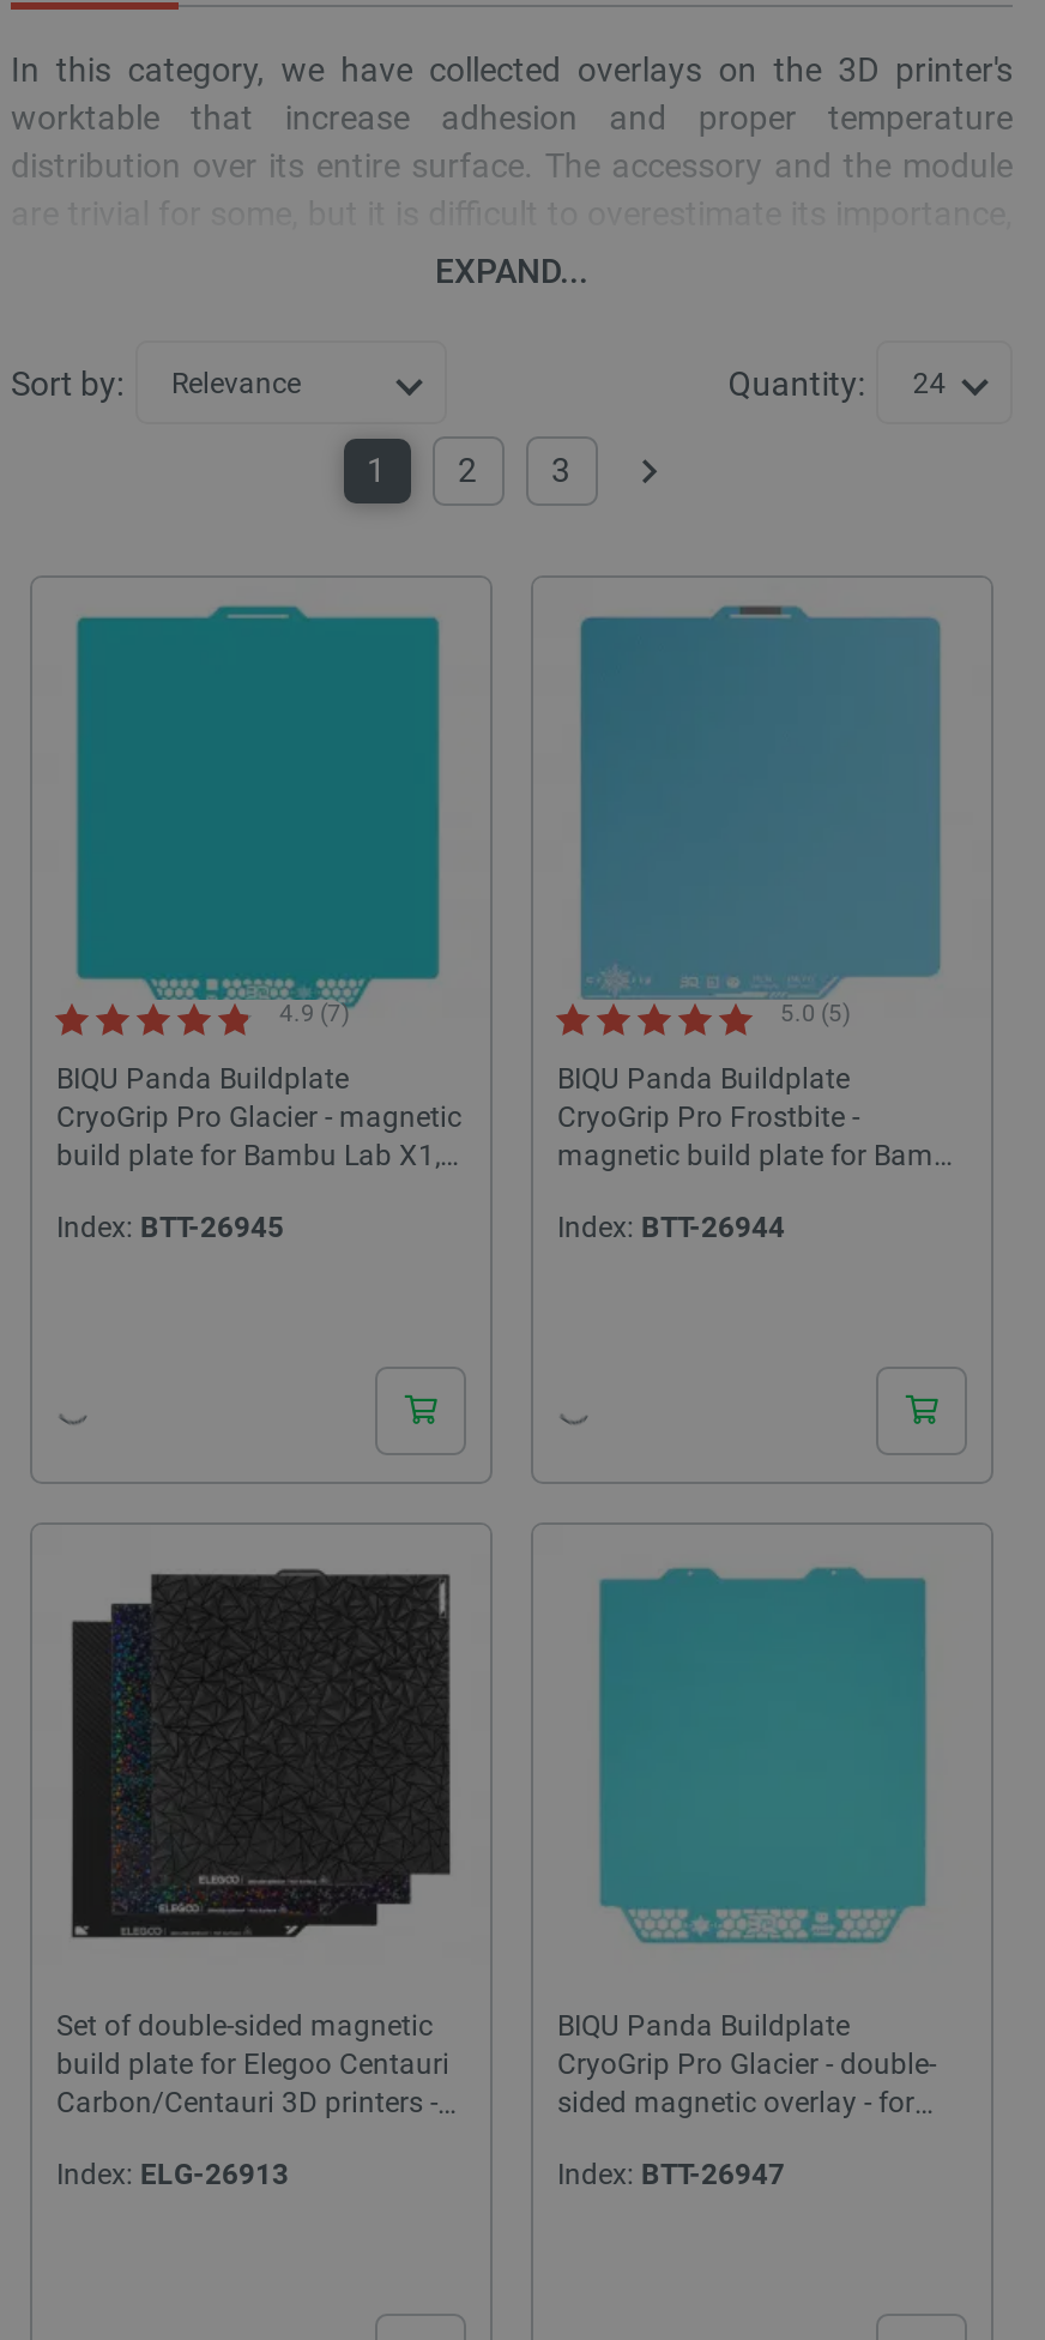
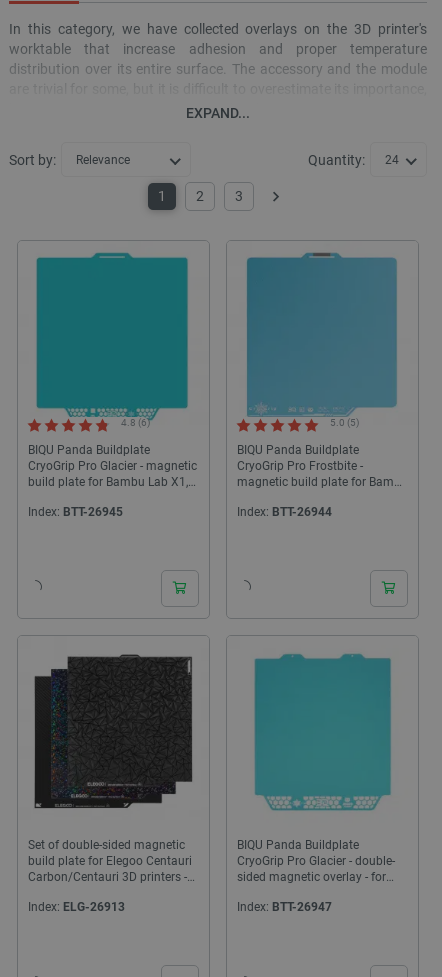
[279,1000,349,1026] 4.9 (7) -> [121,417,150,428] 4.8 (6)

